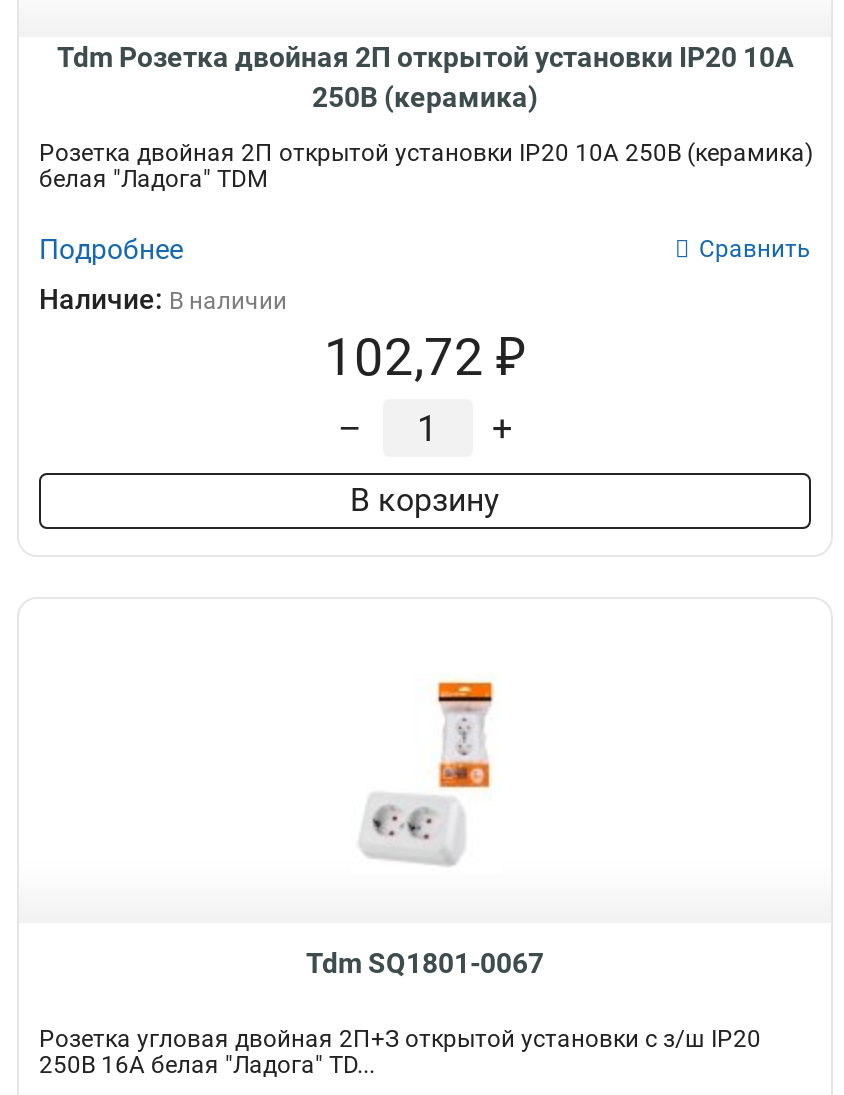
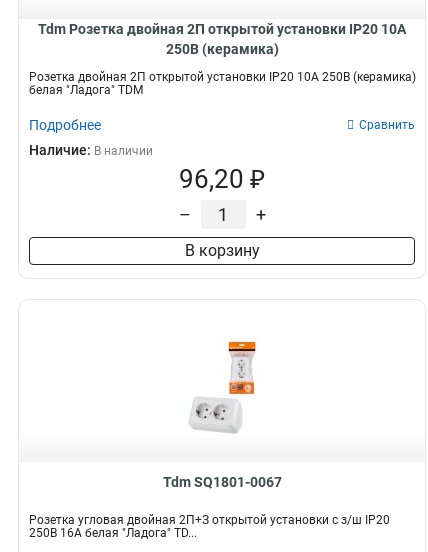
[324,327,526,387] 102,72 ₽ -> [179,164,265,194] 96,20 ₽

